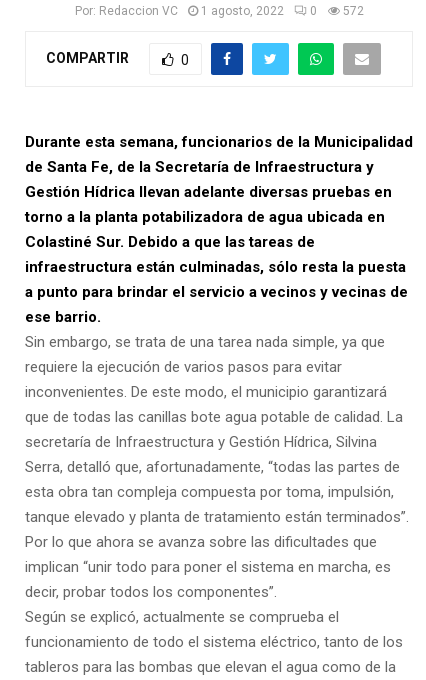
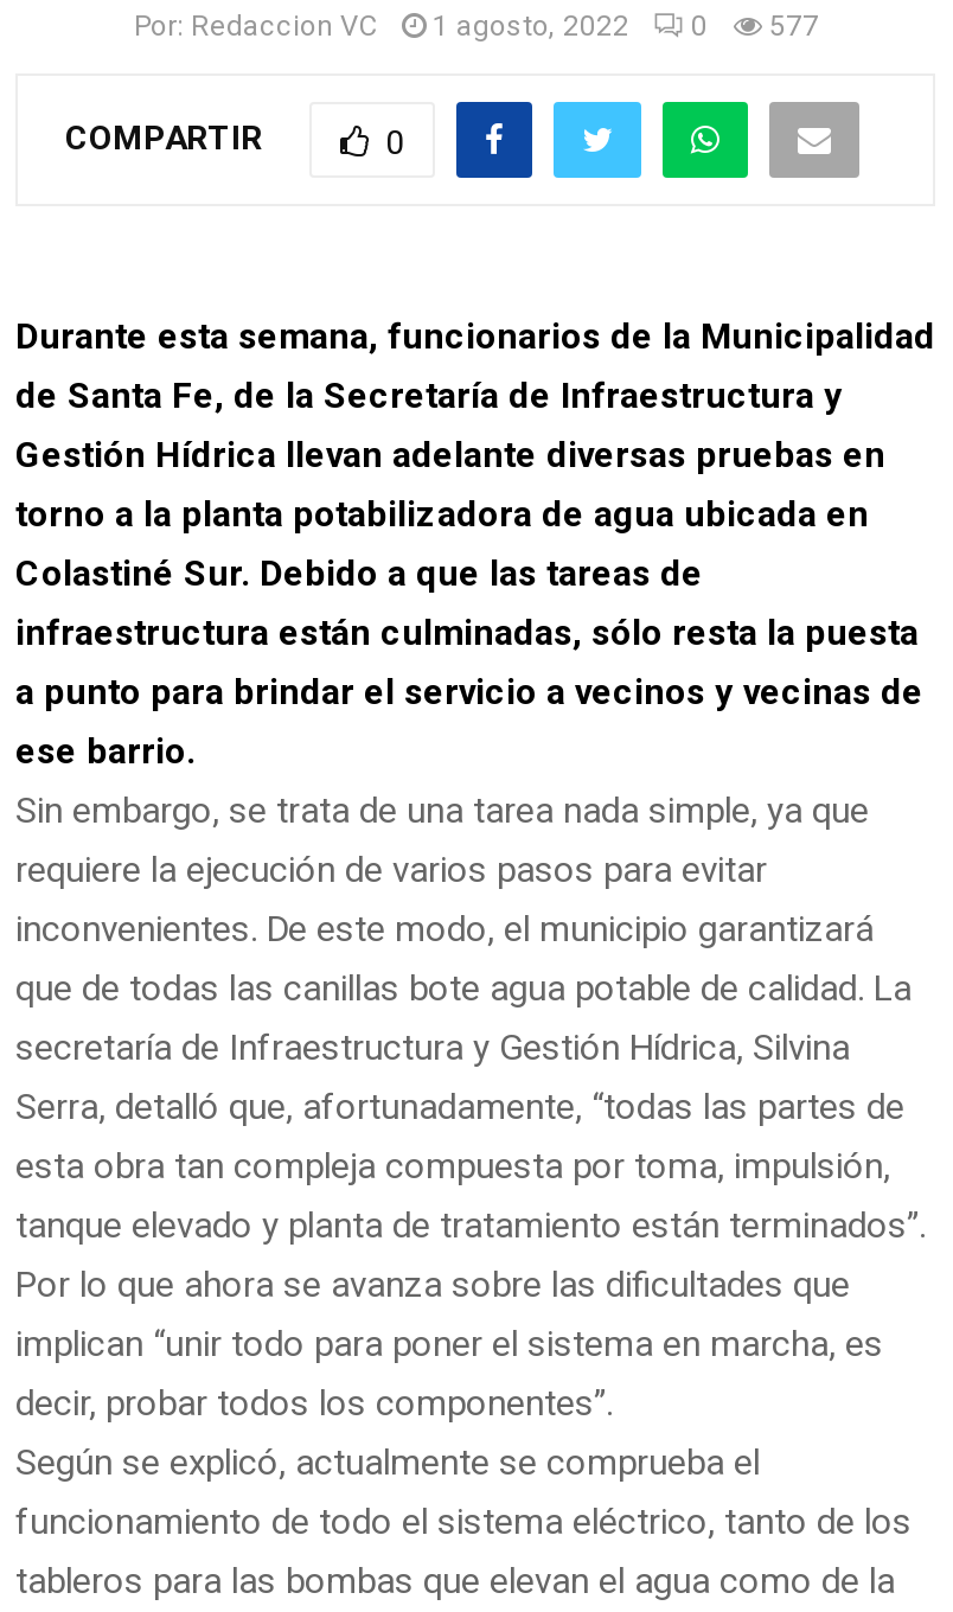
[75,4,364,18] Por: Redaccion VC 1 agosto, 2022 0 572 -> [134,9,819,43] Por: Redaccion VC 1 agosto, 2022 0 577

